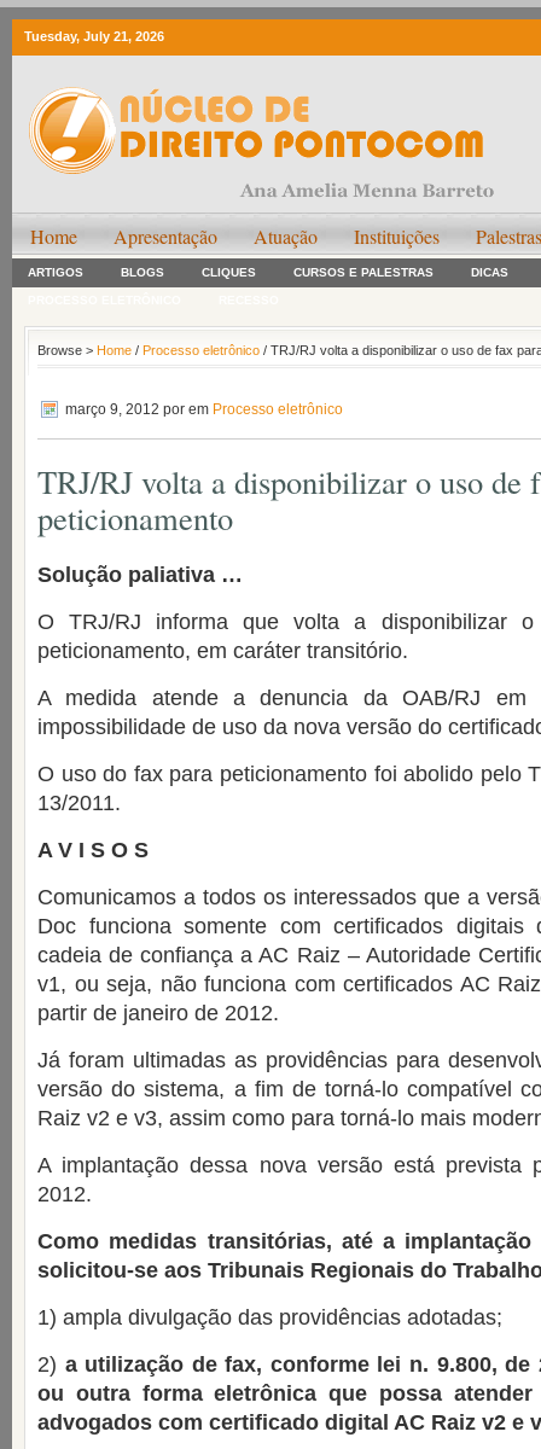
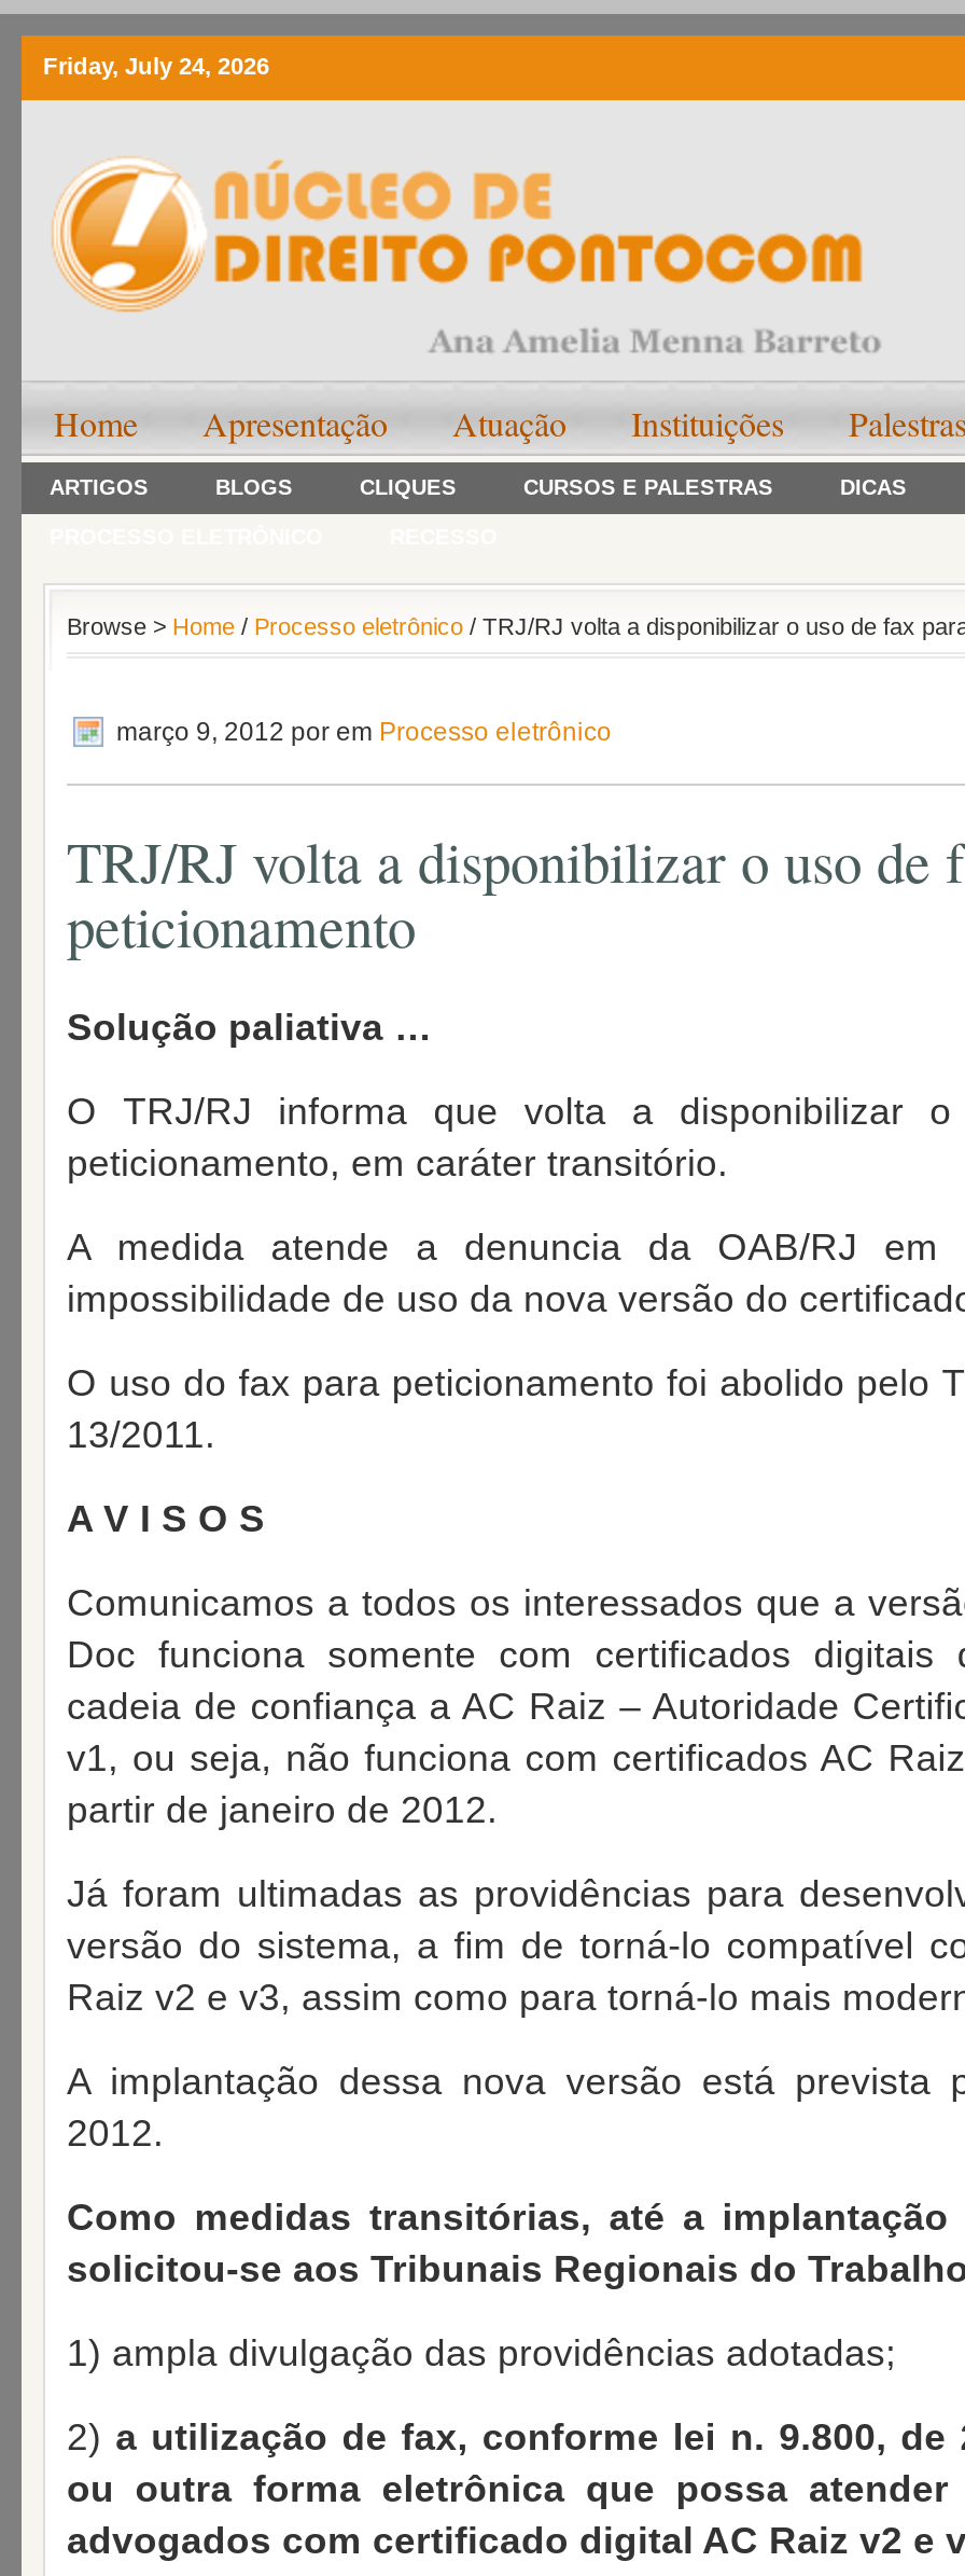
[24,29,164,43] Tuesday, July 21, 2026 -> [43,53,269,79] Friday, July 24, 2026

